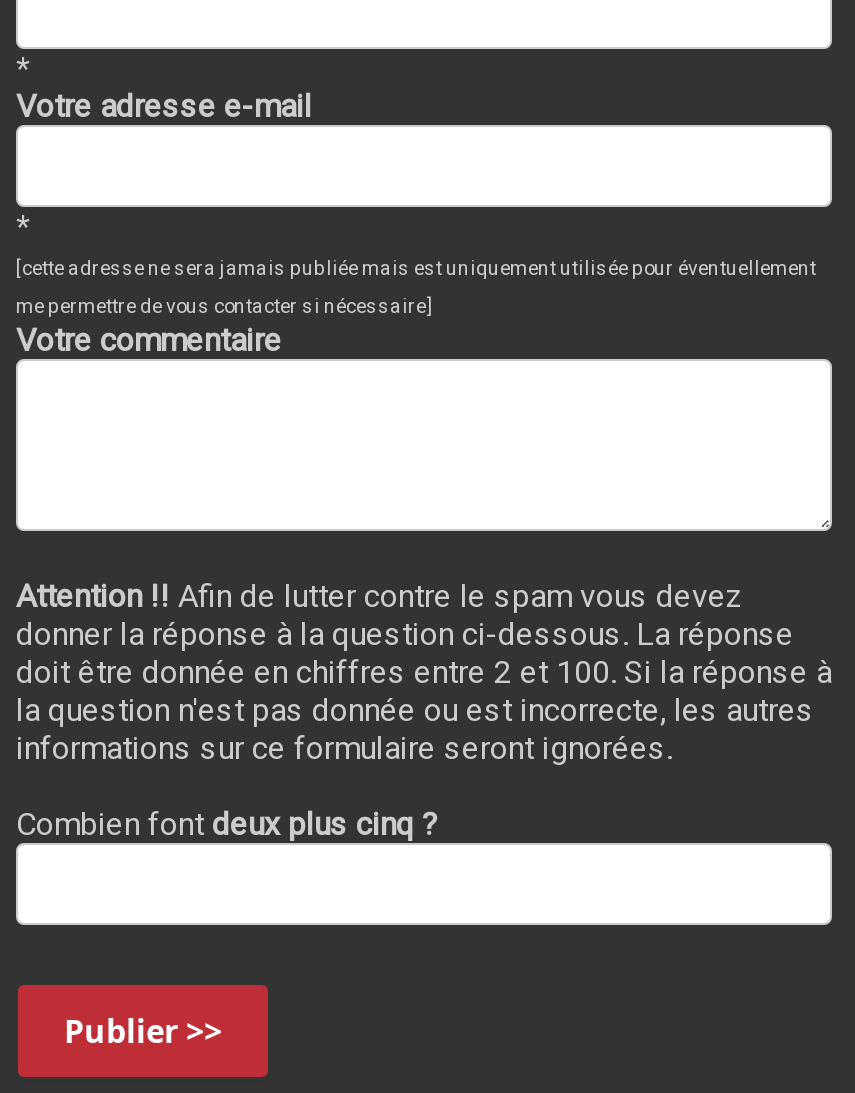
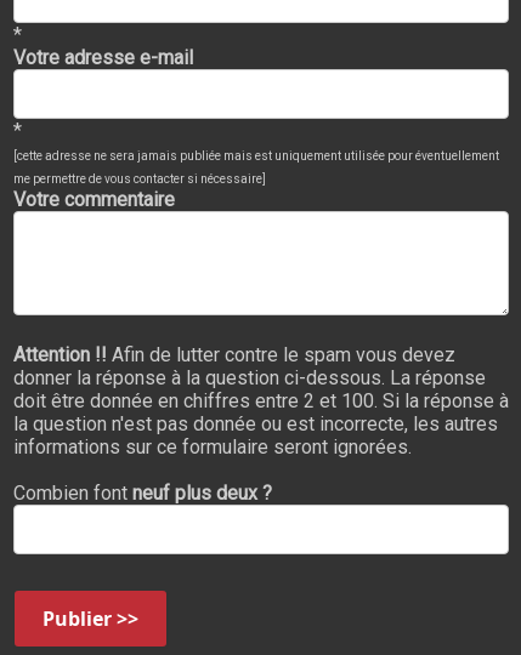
[16,804,438,842] Combien font deux plus cinq ? -> [13,481,272,504] Combien font neuf plus deux ?

